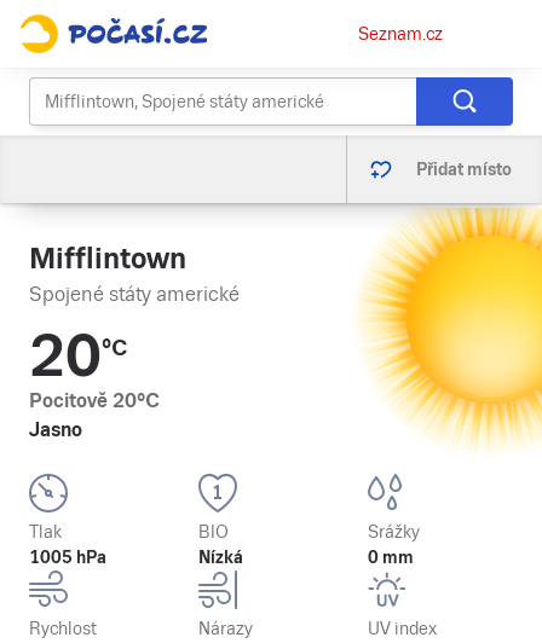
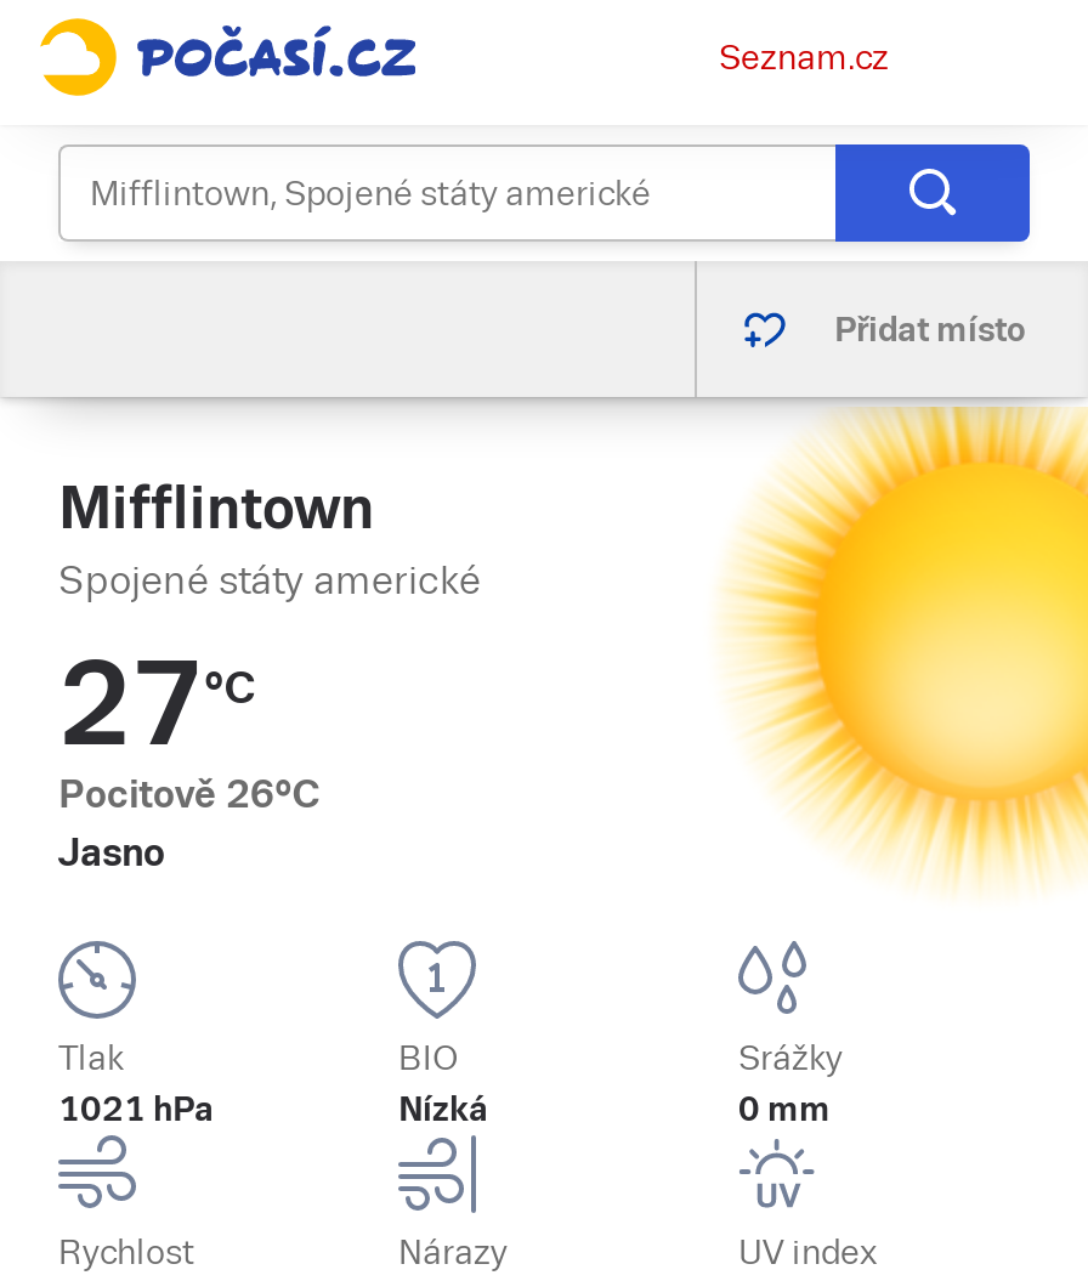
[29,323,127,389] 20°C -> [58,637,255,771] 27°C
[29,389,160,412] Pocitově 20°C -> [58,771,321,817] Pocitově 26°C
[29,548,106,567] 1005 hPa -> [58,1089,214,1128] 1021 hPa

